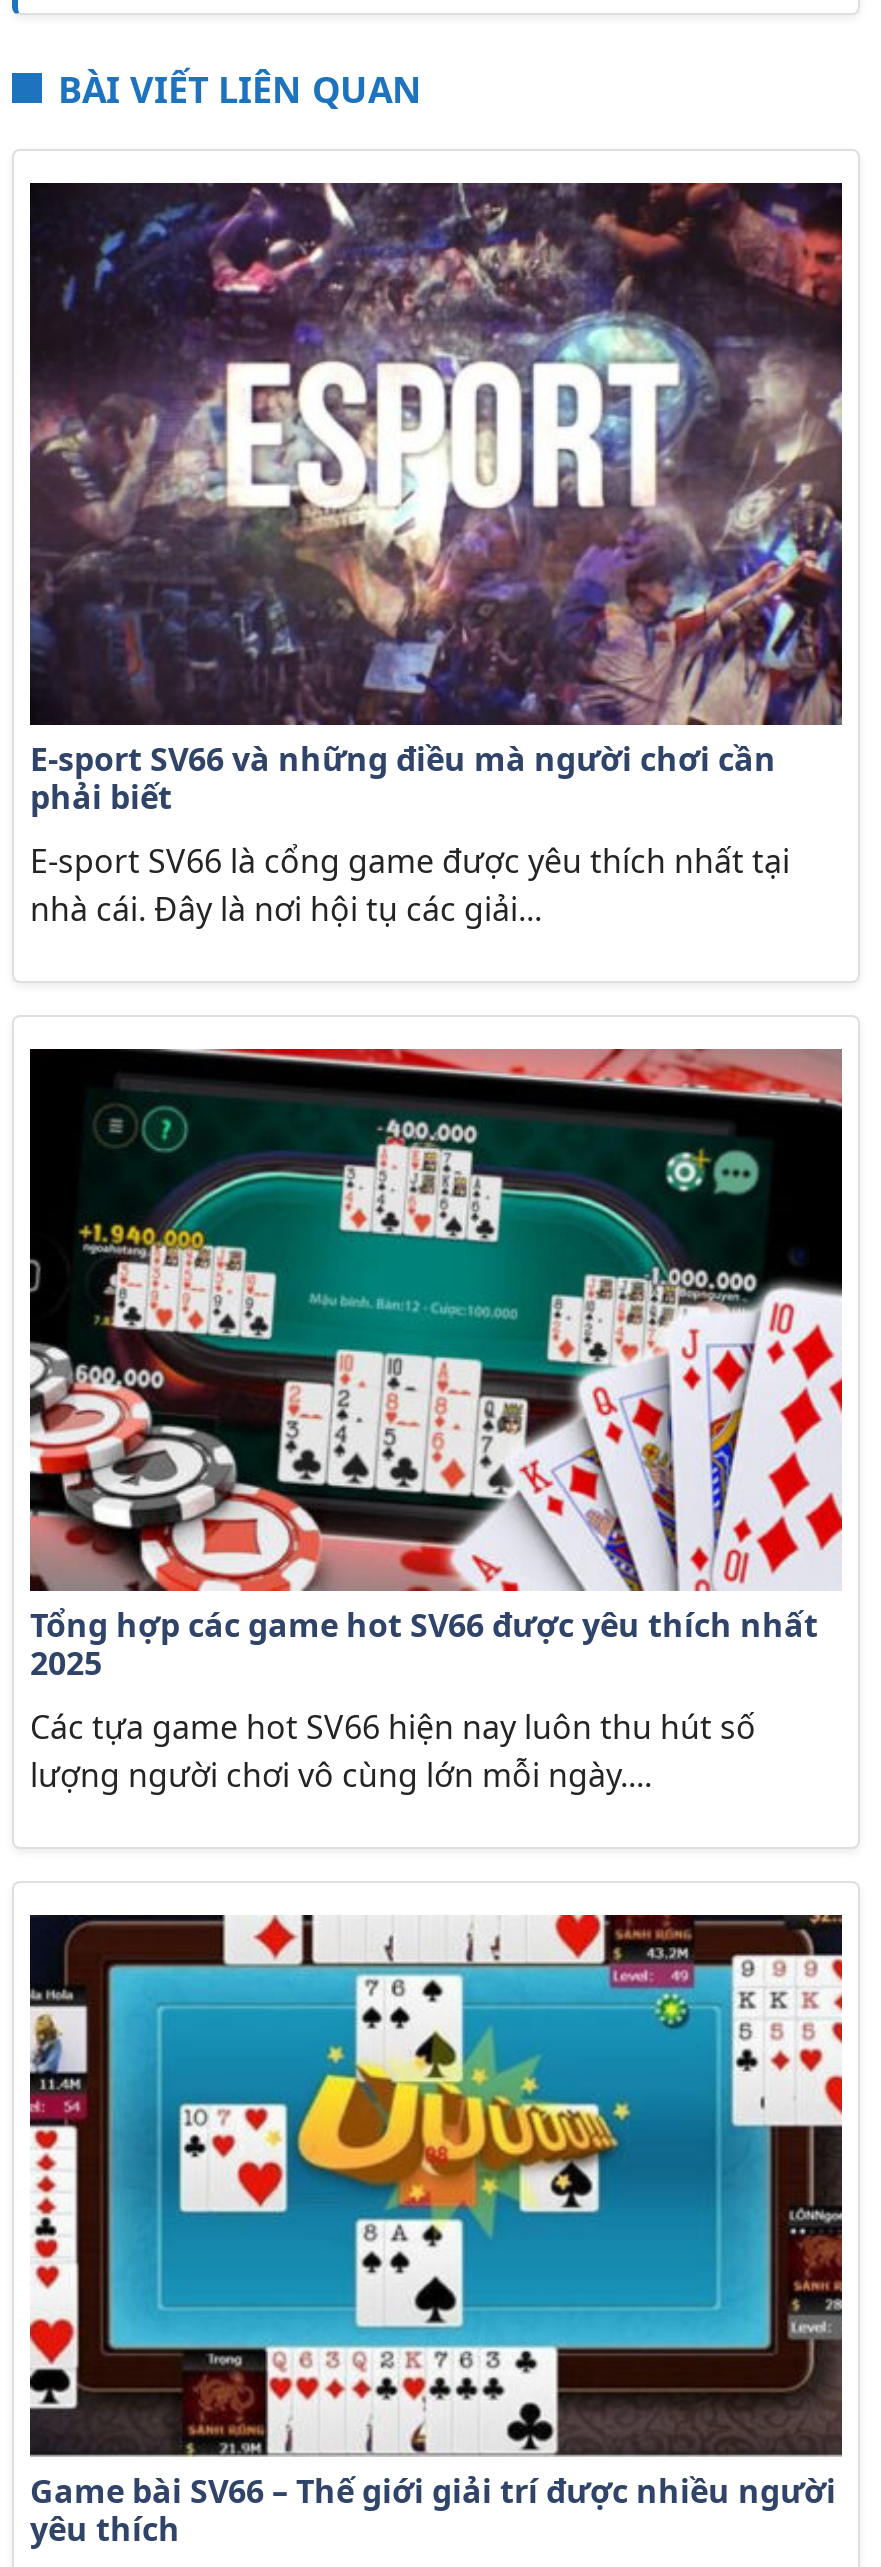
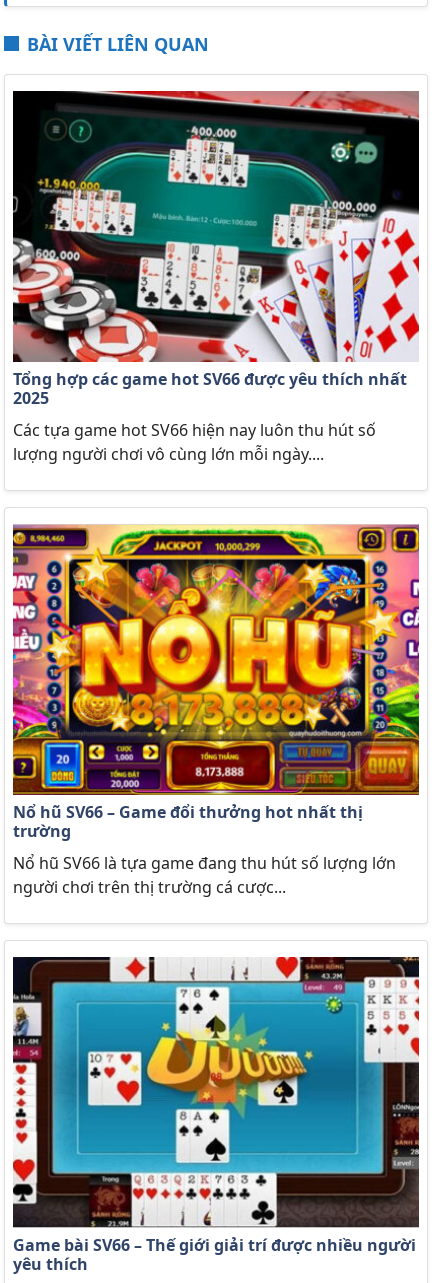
[28,181,844,932] [image] | E-sport SV66 và những điều mà người chơi cần | phải biết | E-sport SV66 là cổng game được yêu thích nhất tại | nhà cái. Đây là nơi hội tụ các giải... -> none
moved [26,1045,846,1798] -> [11,89,421,465]: [image] | Tổng hợp các game hot SV66 được yêu thích nhất | 2025 | Các tựa game hot SV66 hiện nay luôn thu hút số | lượng người chơi vô cùng lớn mỗi ngày....
none -> [12,524,420,898] [image] | Nổ hũ SV66 – Game đổi thưởng hot nhất thị | trường | Nổ hũ SV66 là tựa game đang thu hút số lượng lớn | người chơi trên thị trường cá cược...

